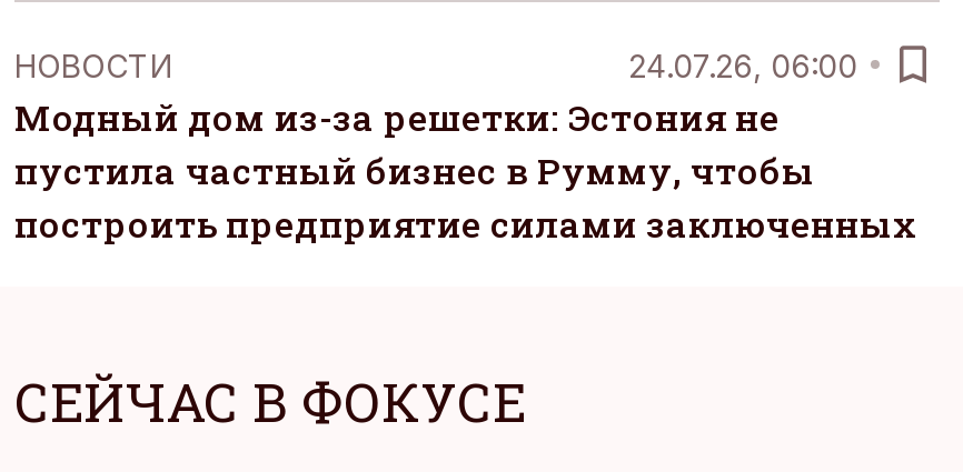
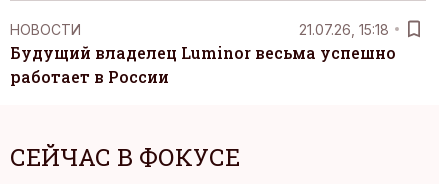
[14,46,917,247] 24.07.26, 06:00 | Модный дом из-за решетки: Эстония не | пустила частный бизнес в Румму, чтобы | построить предприятие силами заключенных -> [10,20,396,87] 21.07.26, 15:18 | Будущий владелец Luminor весьма успешно | работает в России

